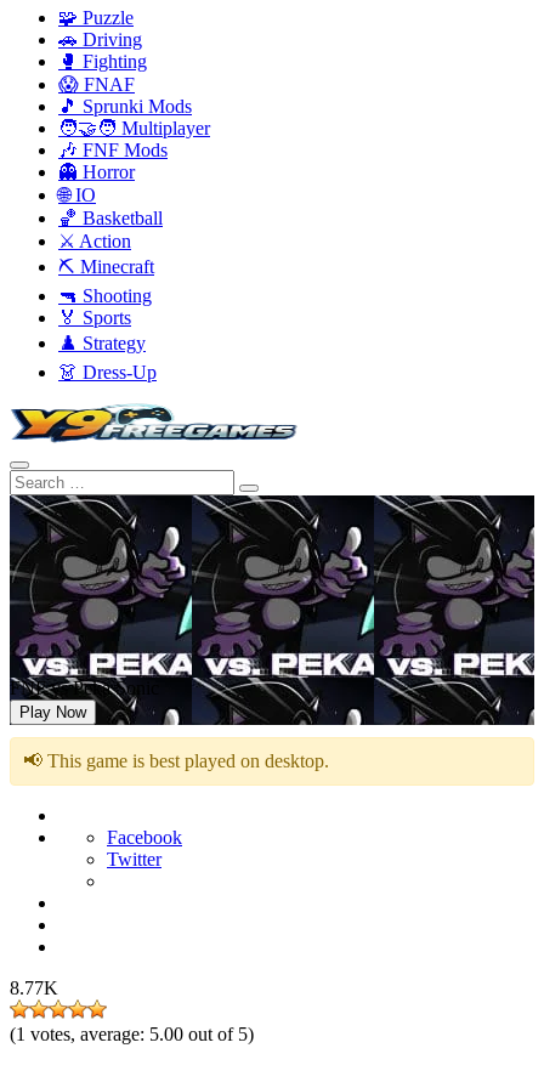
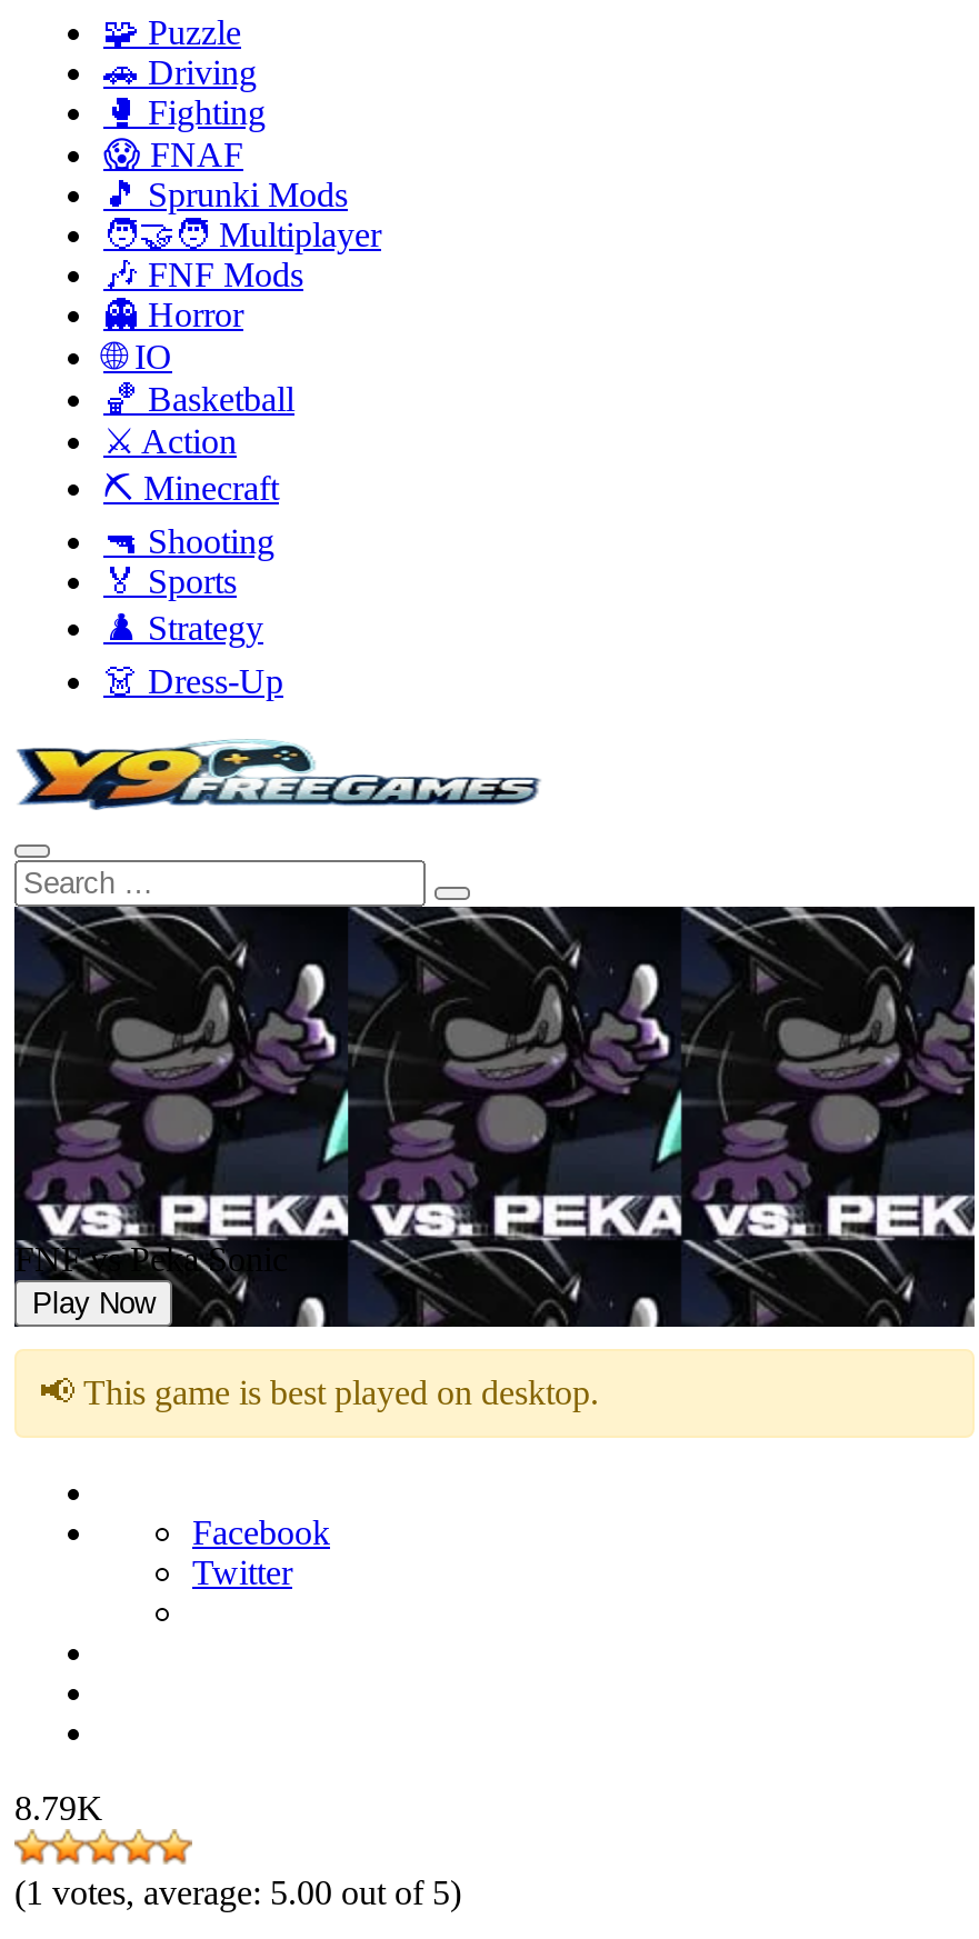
[10,978,58,998] 8.77K -> [14,1789,103,1827] 8.79K

